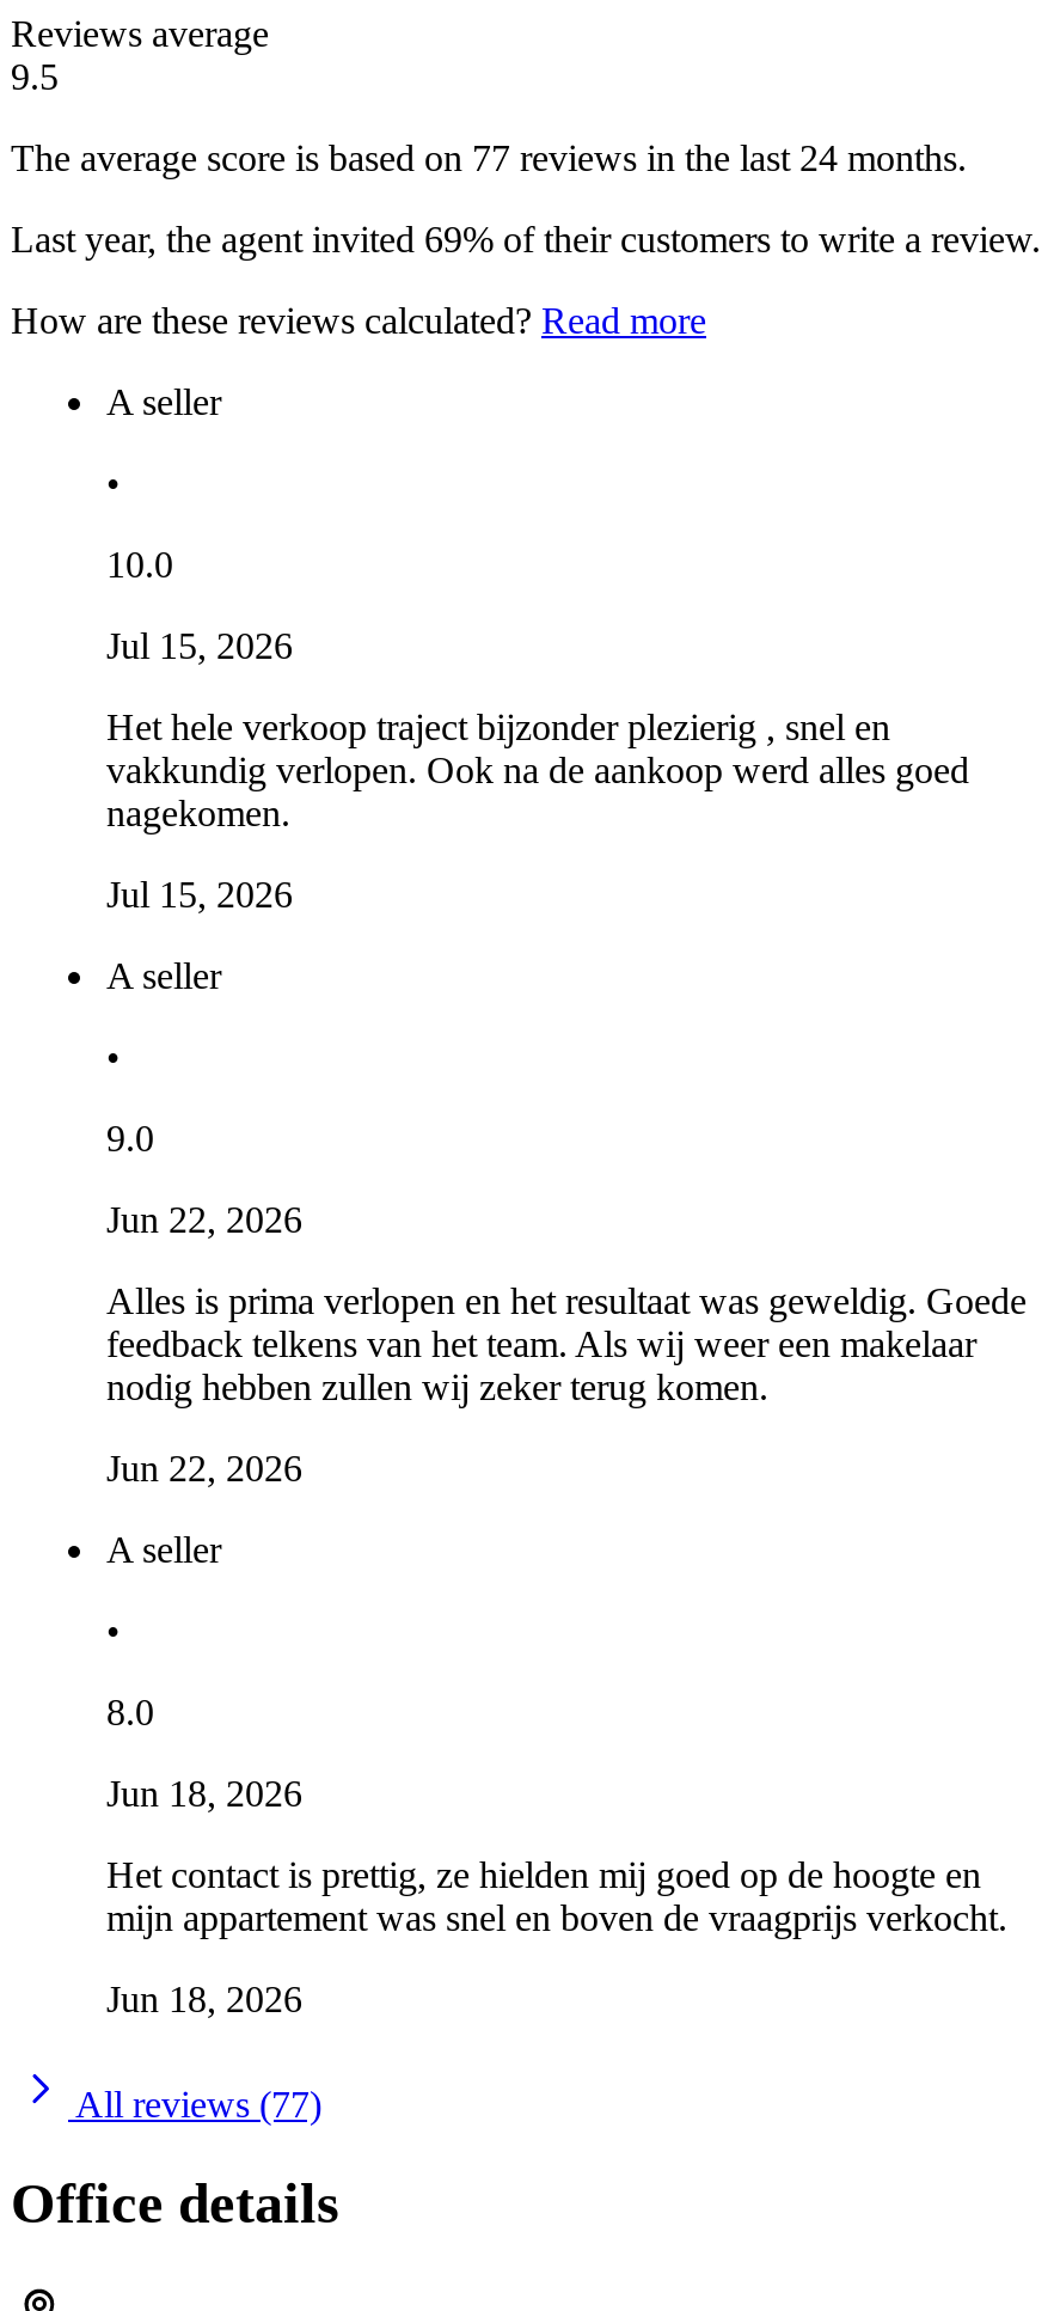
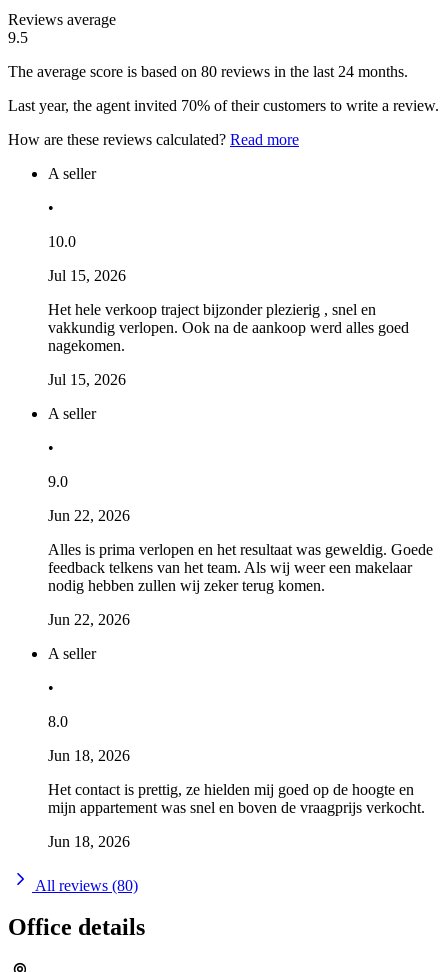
[11,136,967,177] The average score is based on 77 reviews in the last 24 months. -> [8,62,408,79] The average score is based on 80 reviews in the last 24 months.
[11,218,1041,258] Last year, the agent invited 69% of their customers to write a review. -> [8,96,439,113] Last year, the agent invited 70% of their customers to write a review.
[68,2083,321,2123] All reviews (77) -> [32,876,138,893] All reviews (80)

